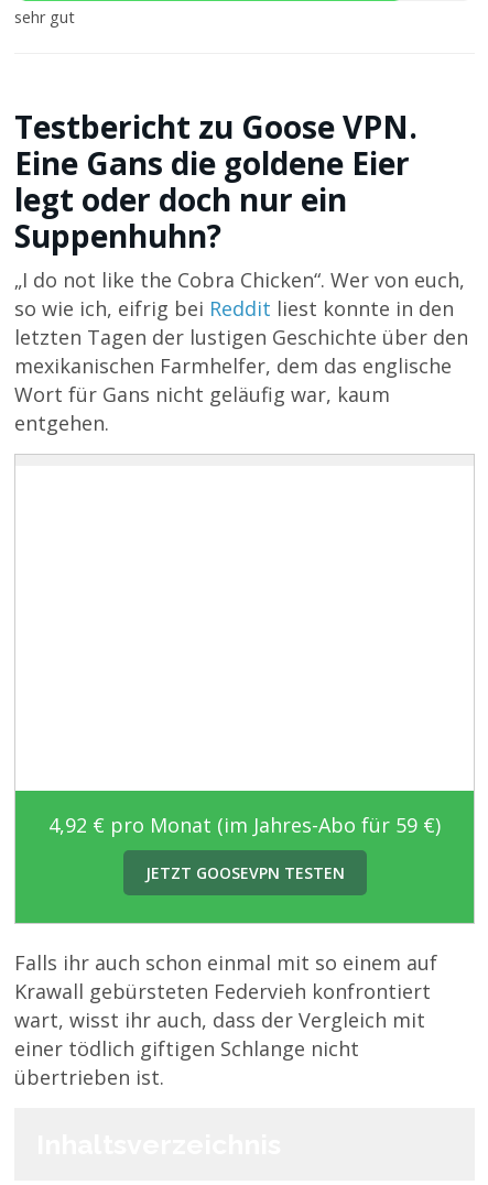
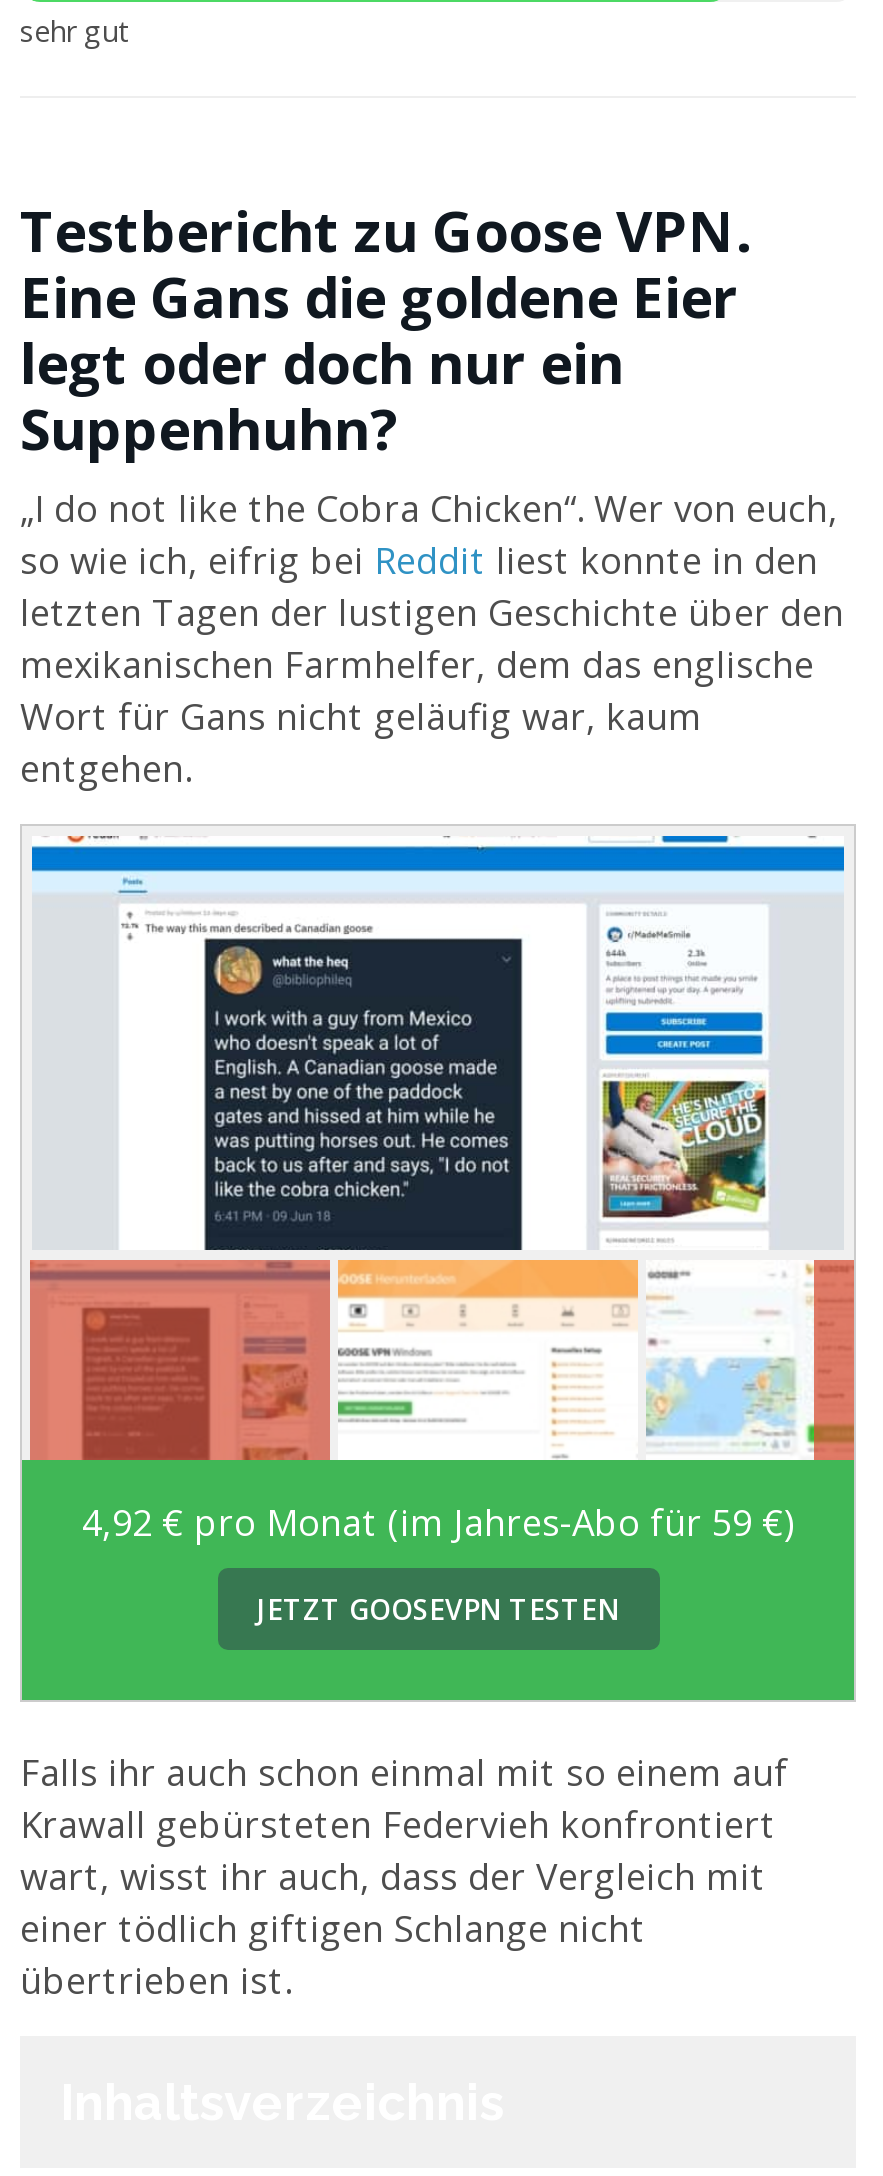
none -> [28,834,856,1462] [image]

